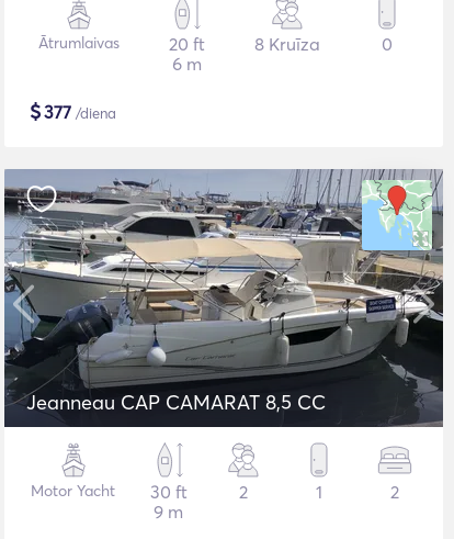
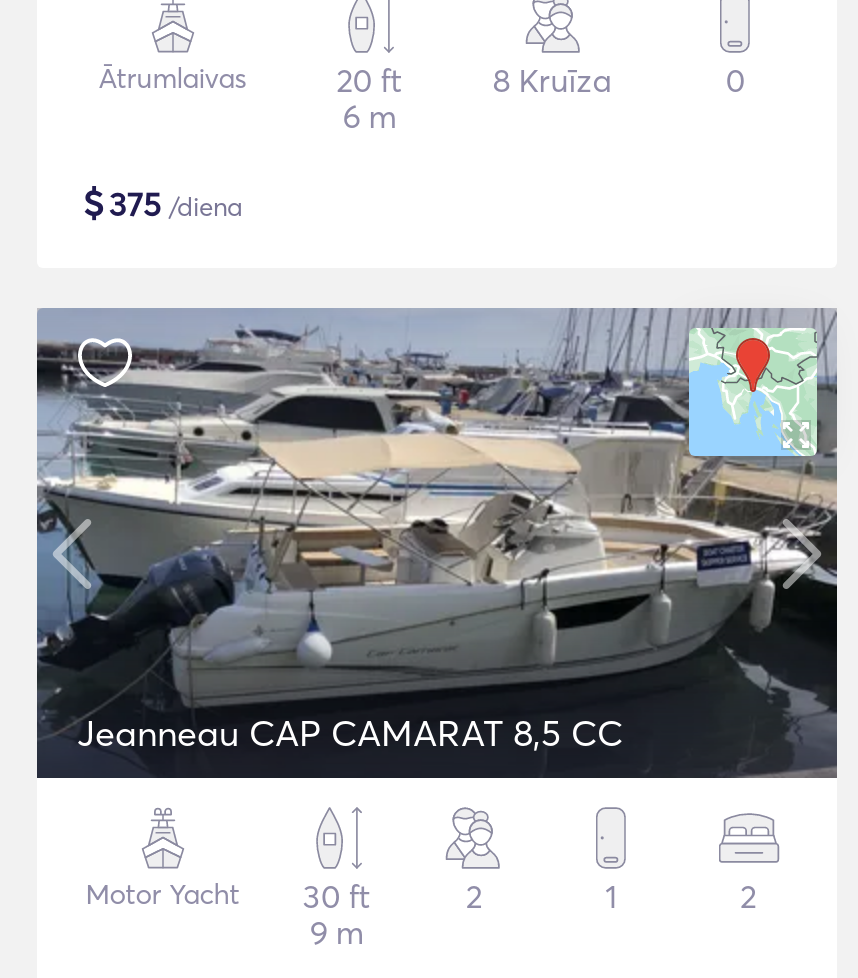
[30,99,116,124] $377 /diena -> [83,180,243,226] $375 /diena

